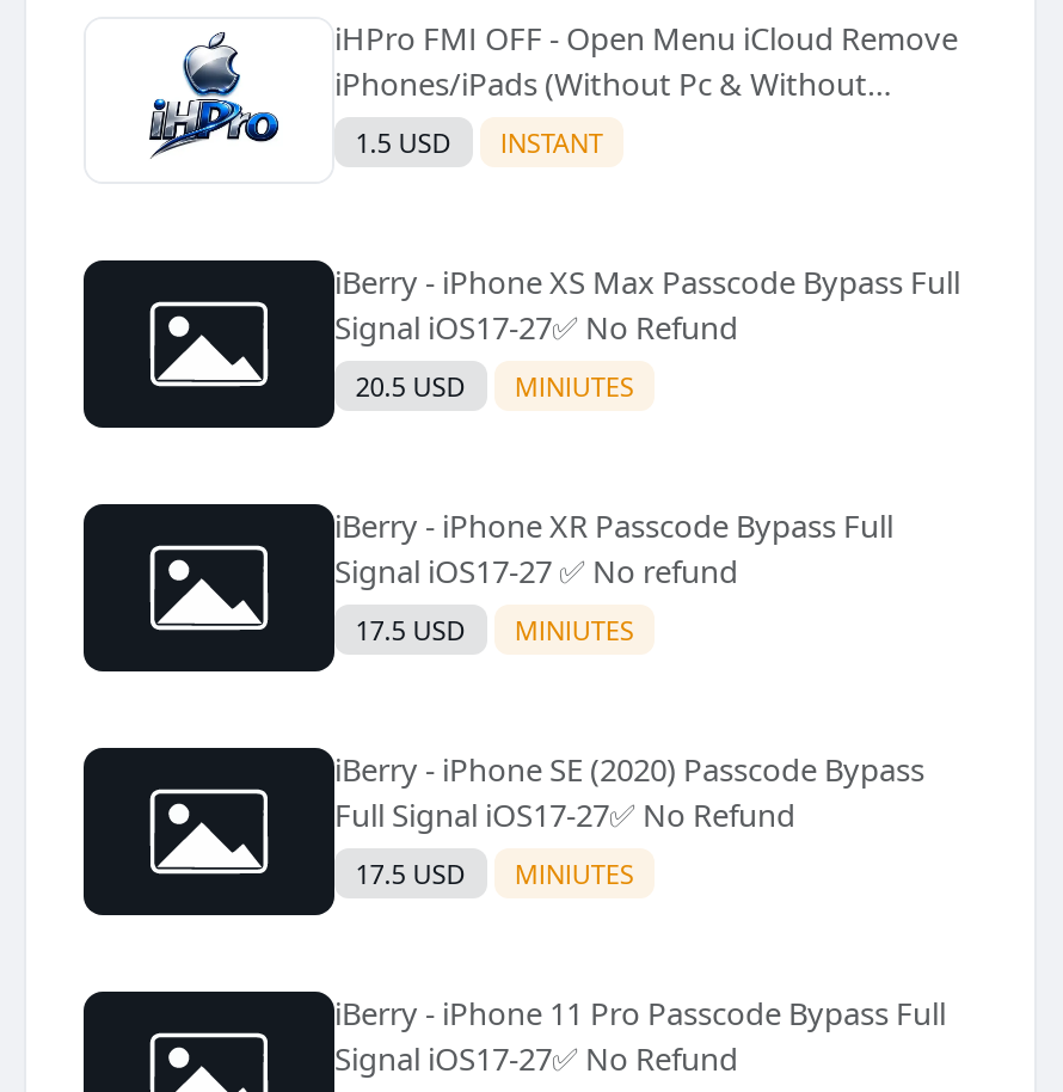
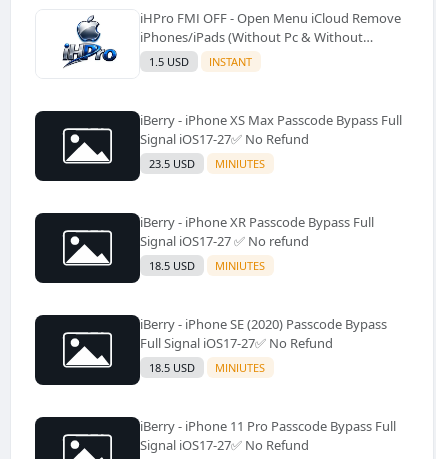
[355,368,634,403] 20.5 USD MINIUTES -> [149,156,265,171] 23.5 USD MINIUTES
[355,611,634,647] 17.5 USD MINIUTES -> [149,258,265,273] 18.5 USD MINIUTES
[355,855,634,891] 17.5 USD MINIUTES -> [149,360,265,375] 18.5 USD MINIUTES

